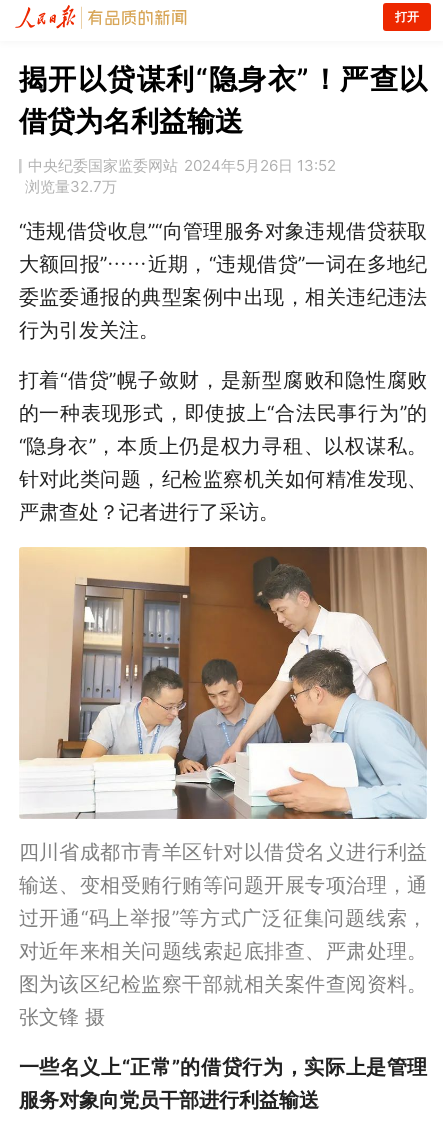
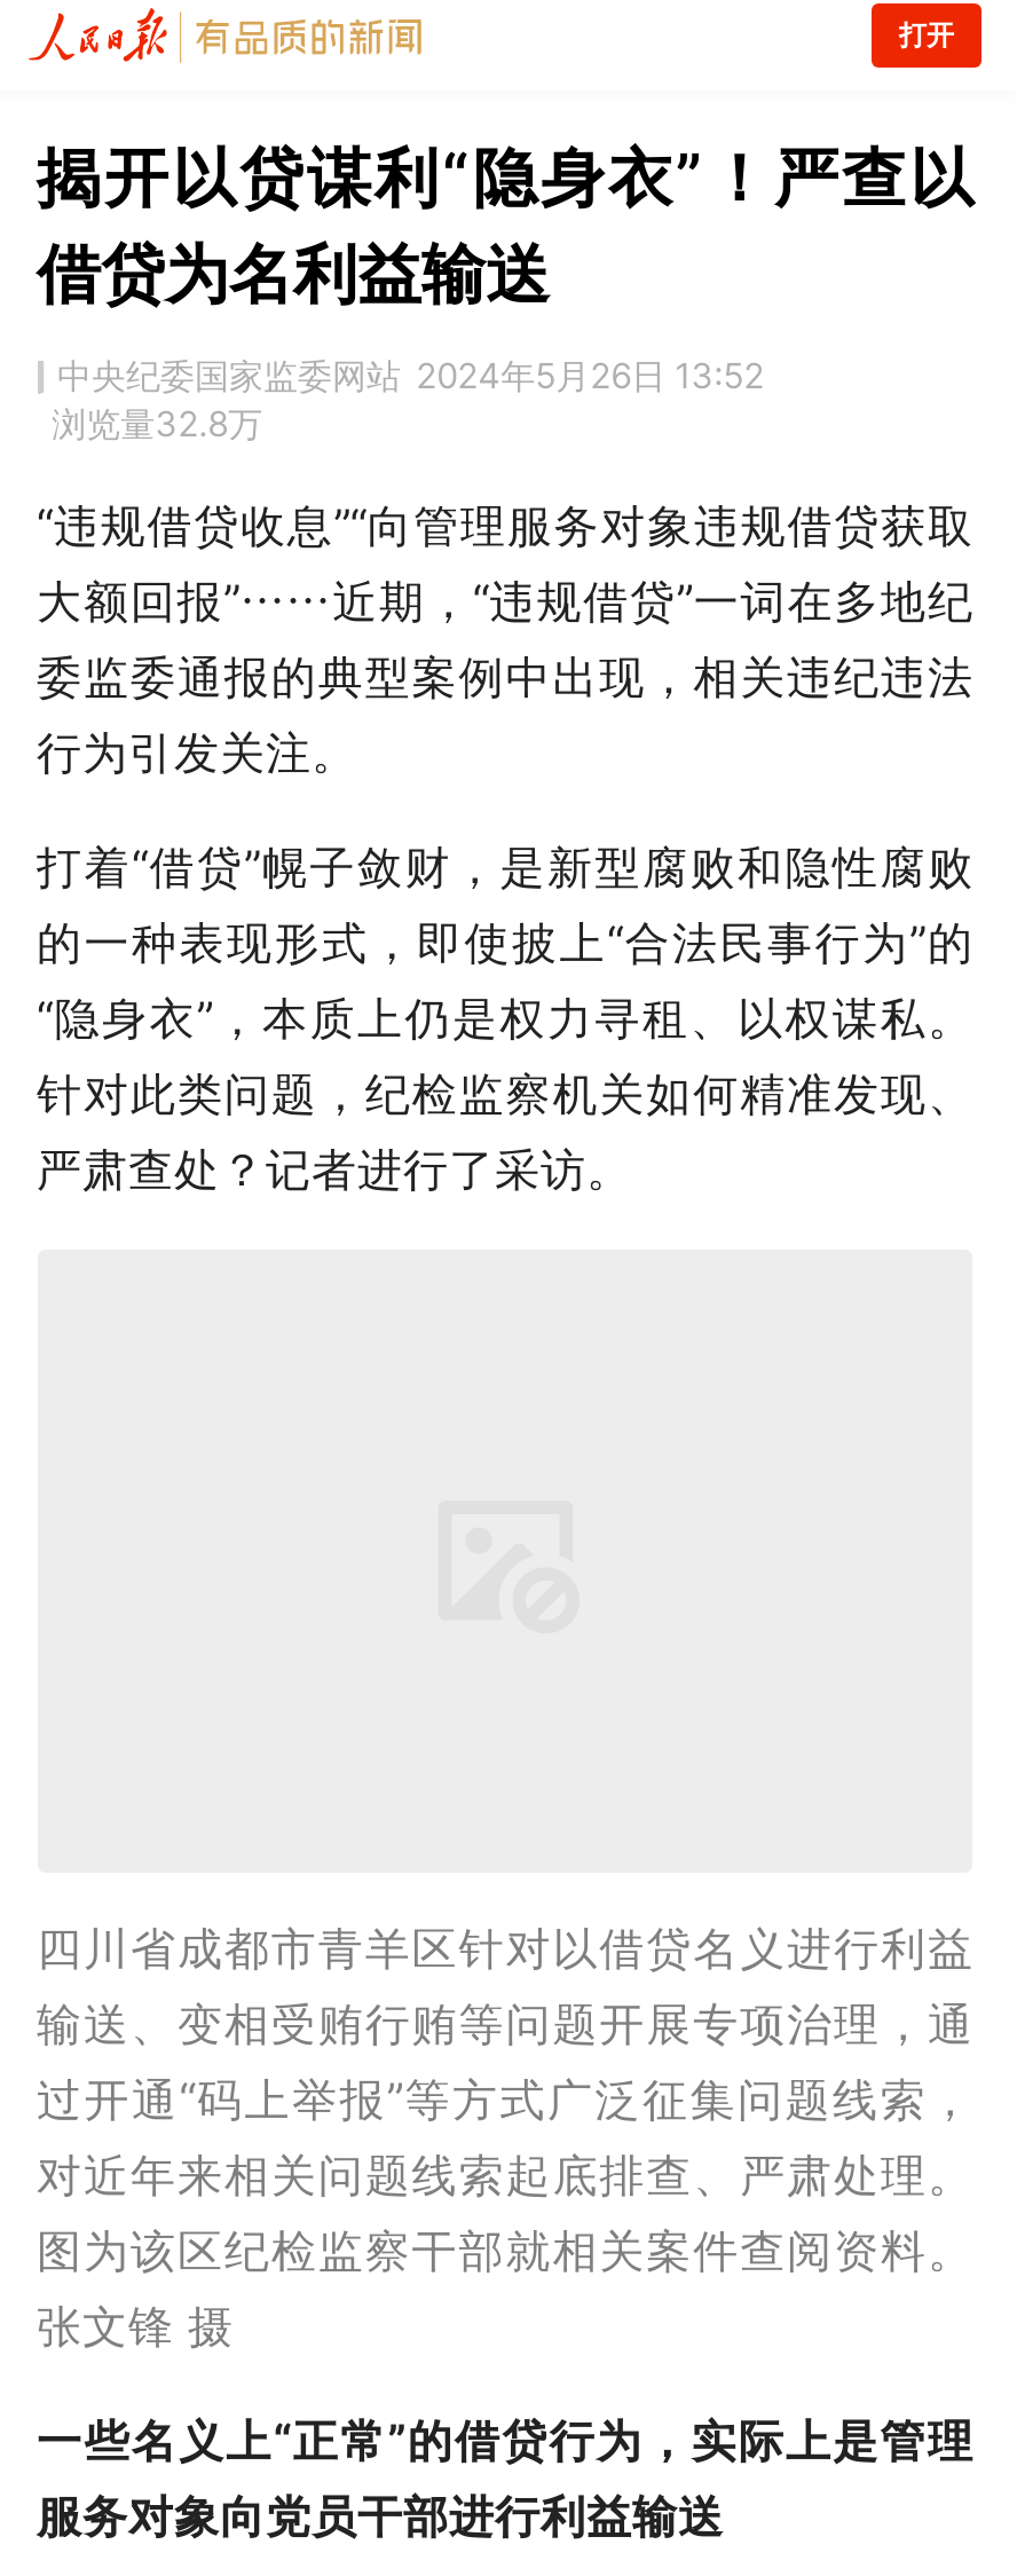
[25,177,117,196] 浏览量32.7万 -> [52,403,262,446] 浏览量32.8万
[19,546,428,820] [image] -> none

